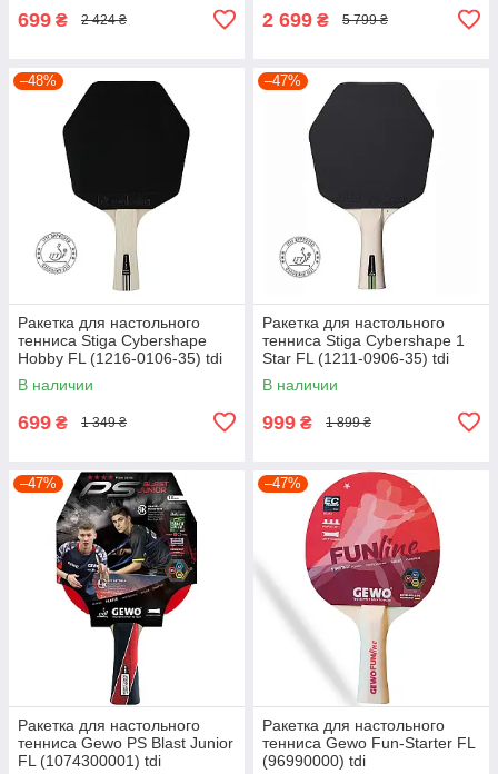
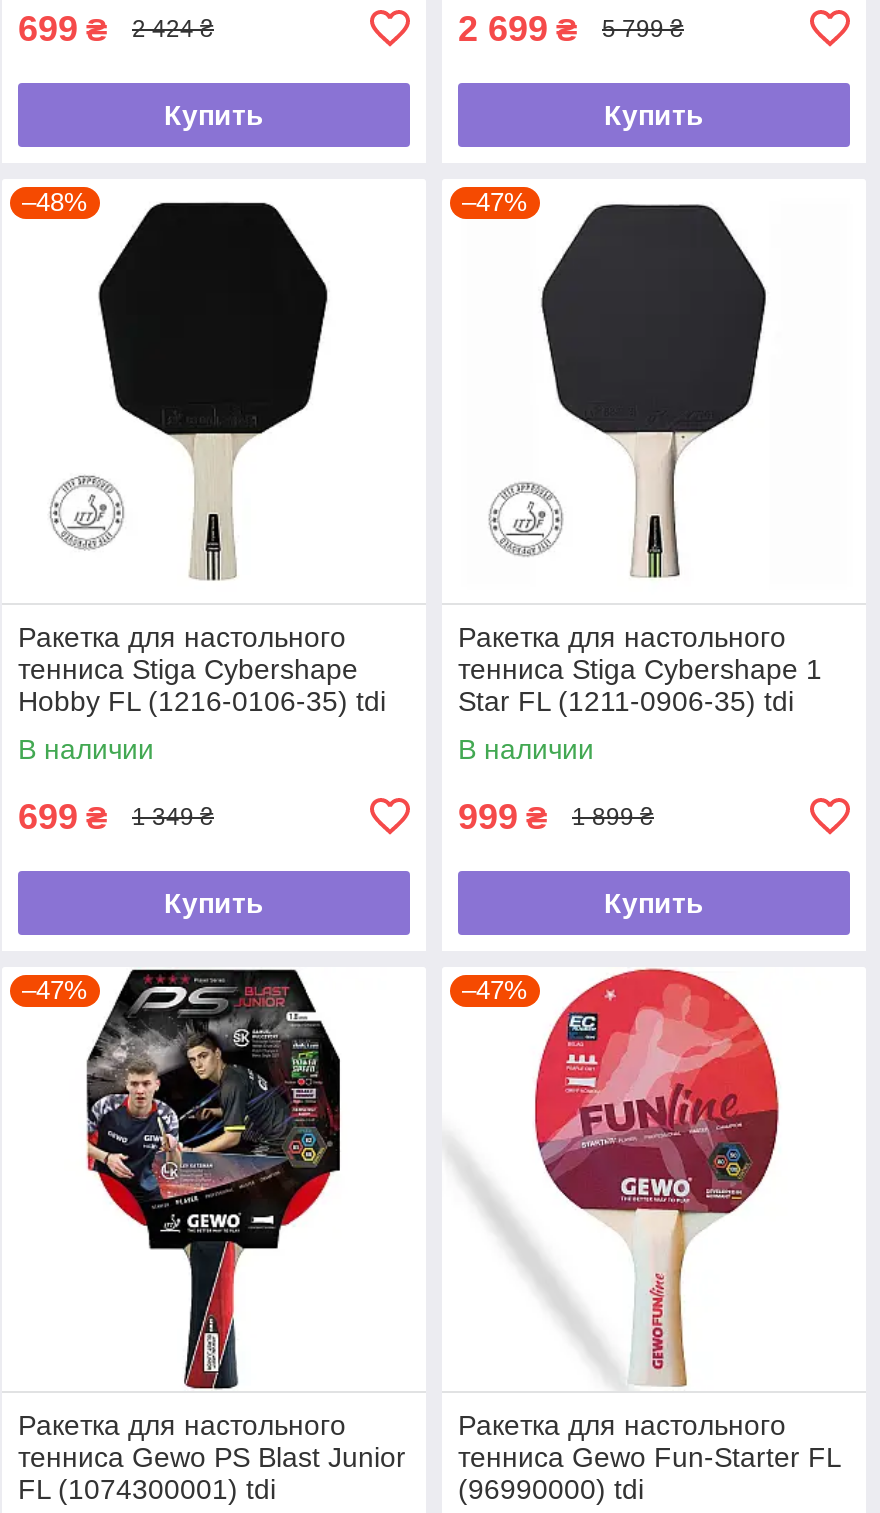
none -> [164,99,264,131] Купить
none -> [604,99,704,131] Купить
none -> [164,887,264,919] Купить
none -> [604,887,704,919] Купить

